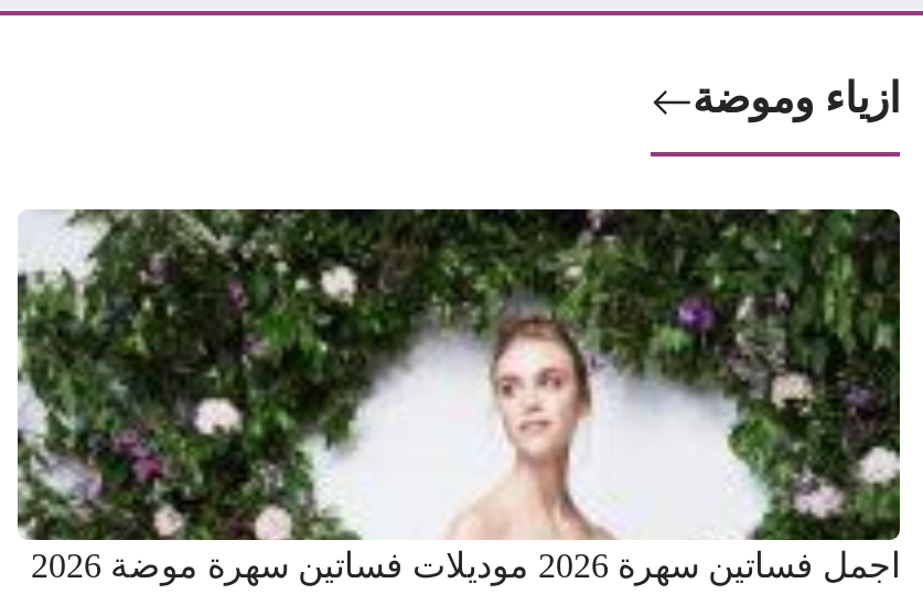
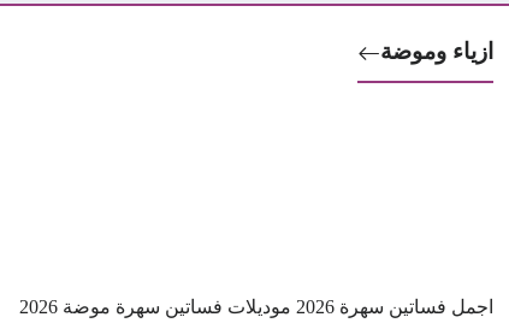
[15,207,902,542] [image] -> none

